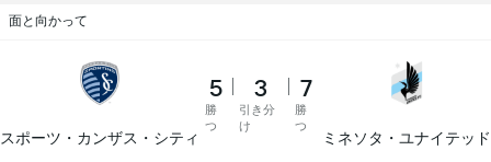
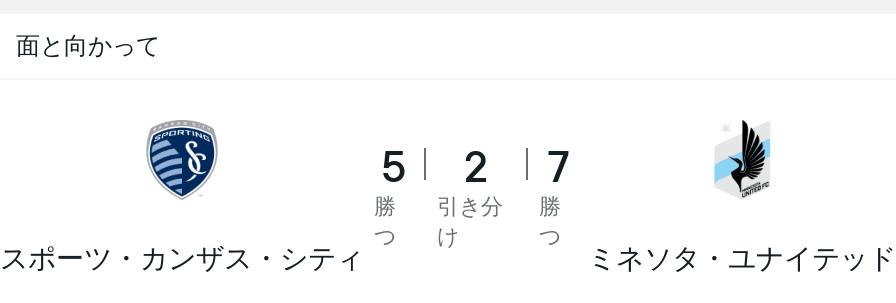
[209,74,312,101] 5 3 7 -> [382,142,569,192] 5 2 7

